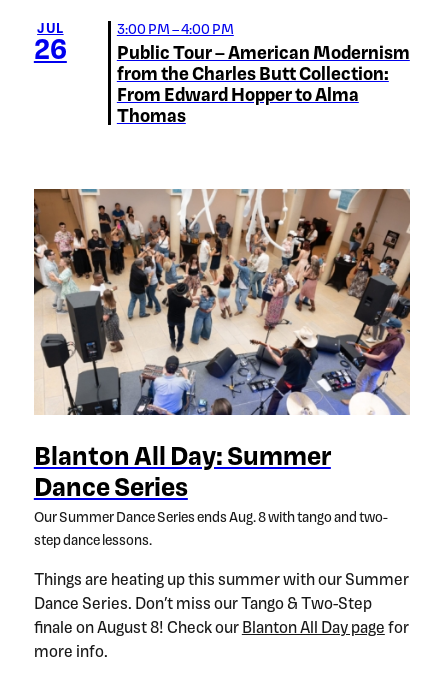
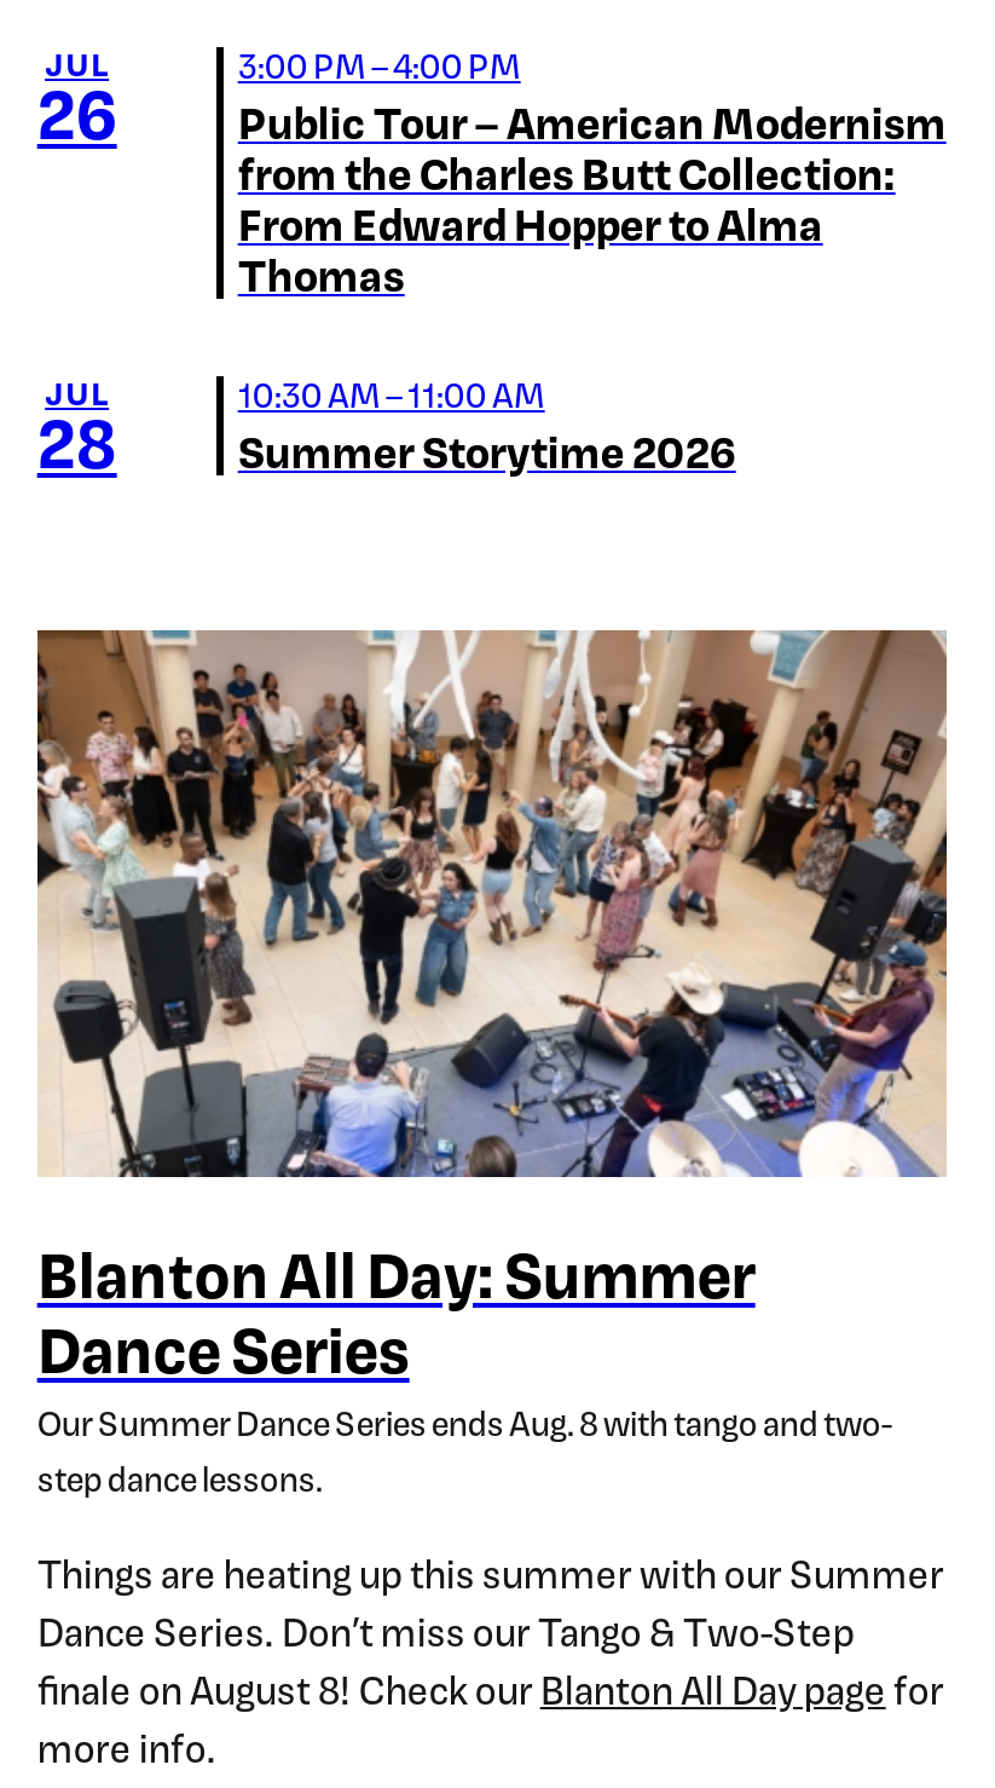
none -> [37,371,117,485] JUL | 28
none -> [238,371,736,478] 10:30 AM – 11:00 AM | Summer Storytime 2026

